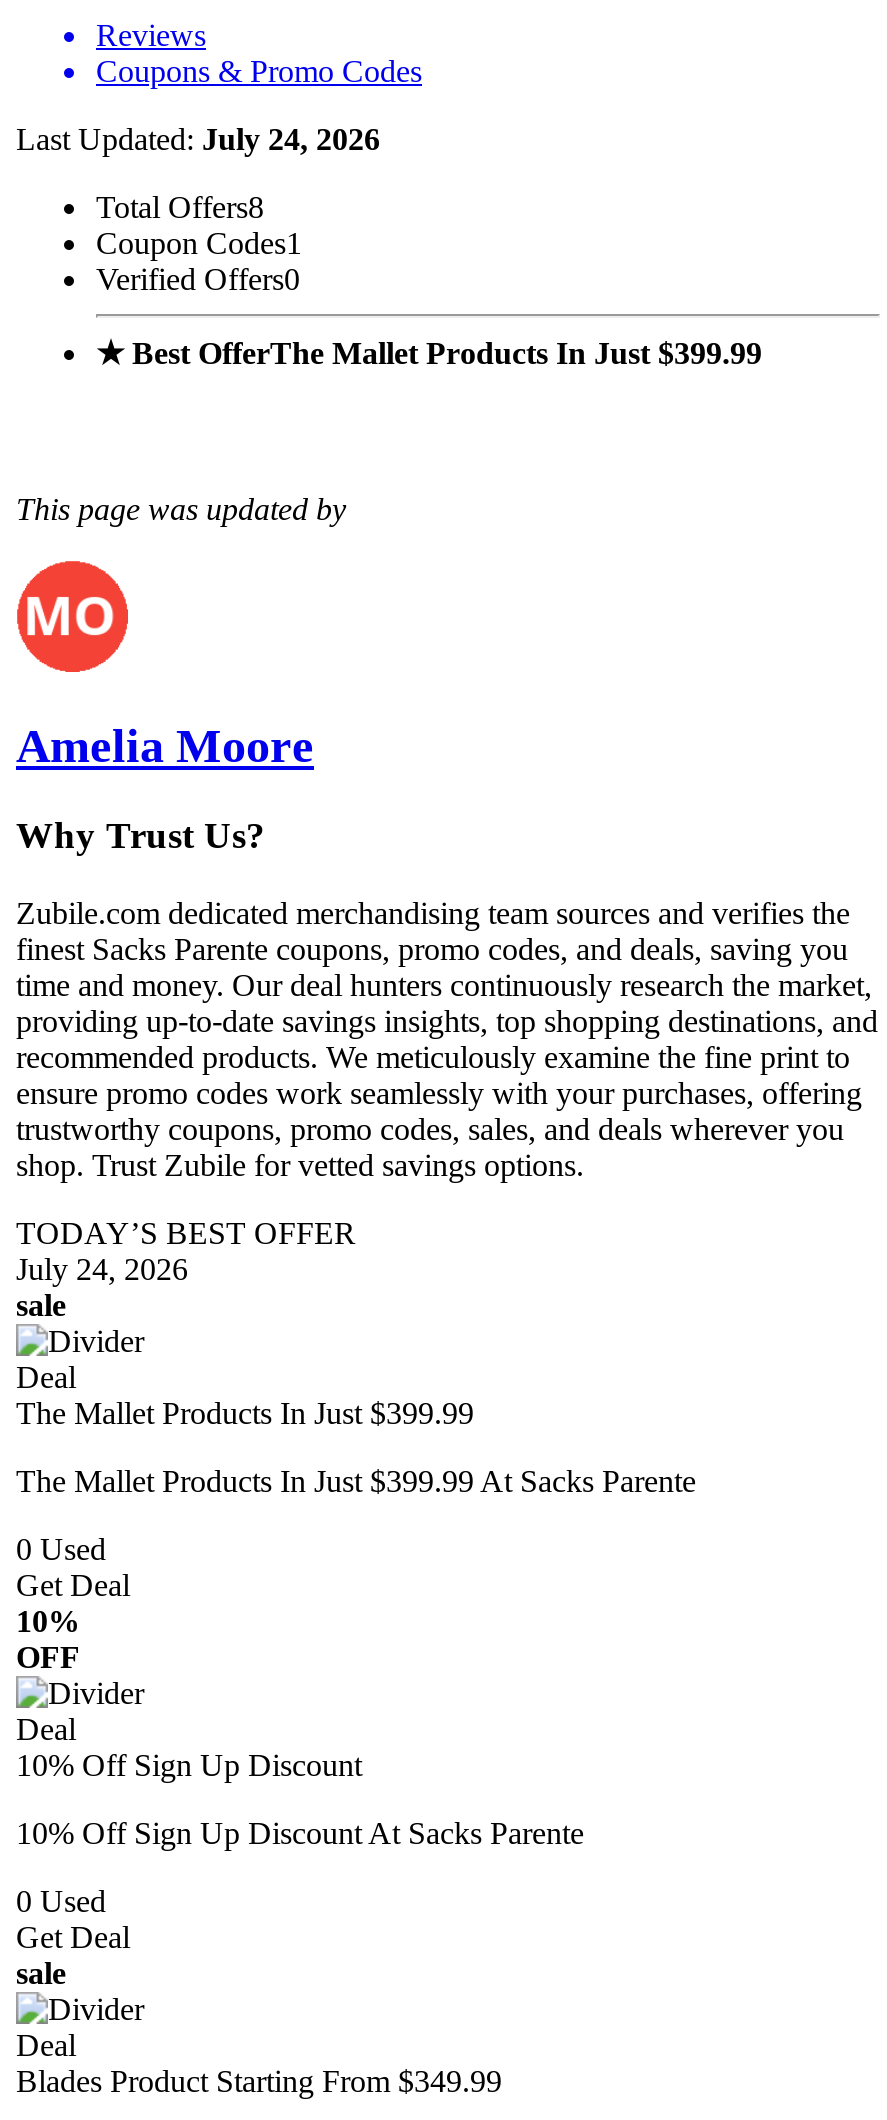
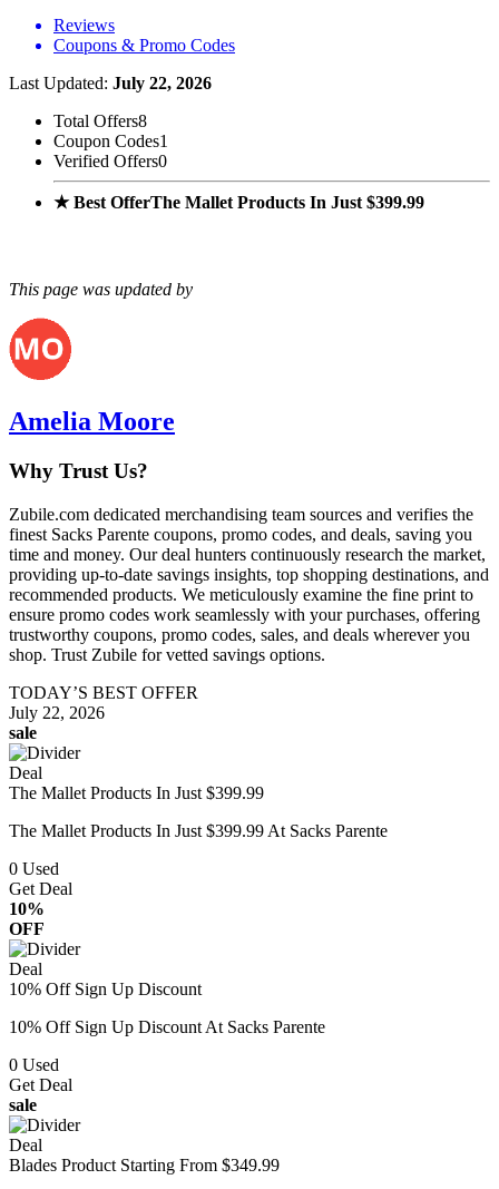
[16,123,380,157] Last Updated: July 24, 2026 -> [9,74,212,93] Last Updated: July 22, 2026
[16,1252,188,1286] July 24, 2026 -> [9,703,105,722] July 22, 2026

